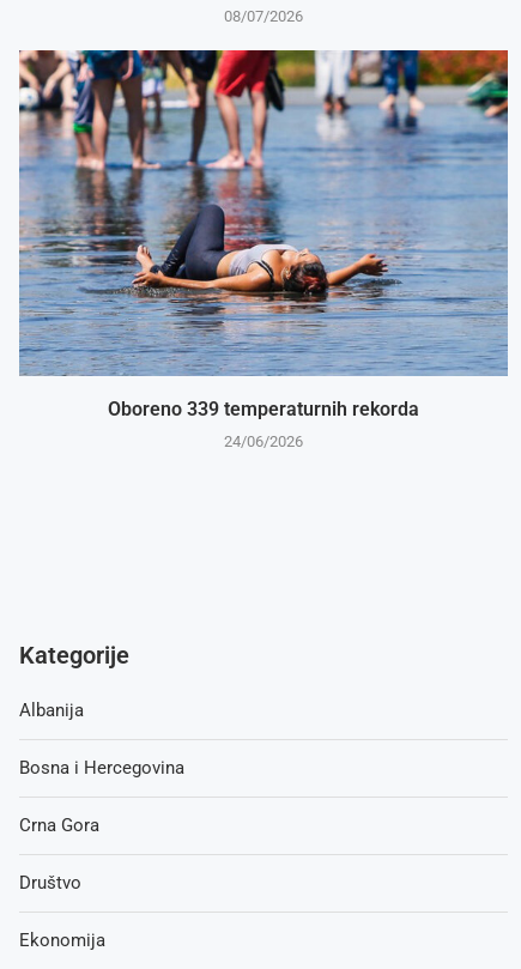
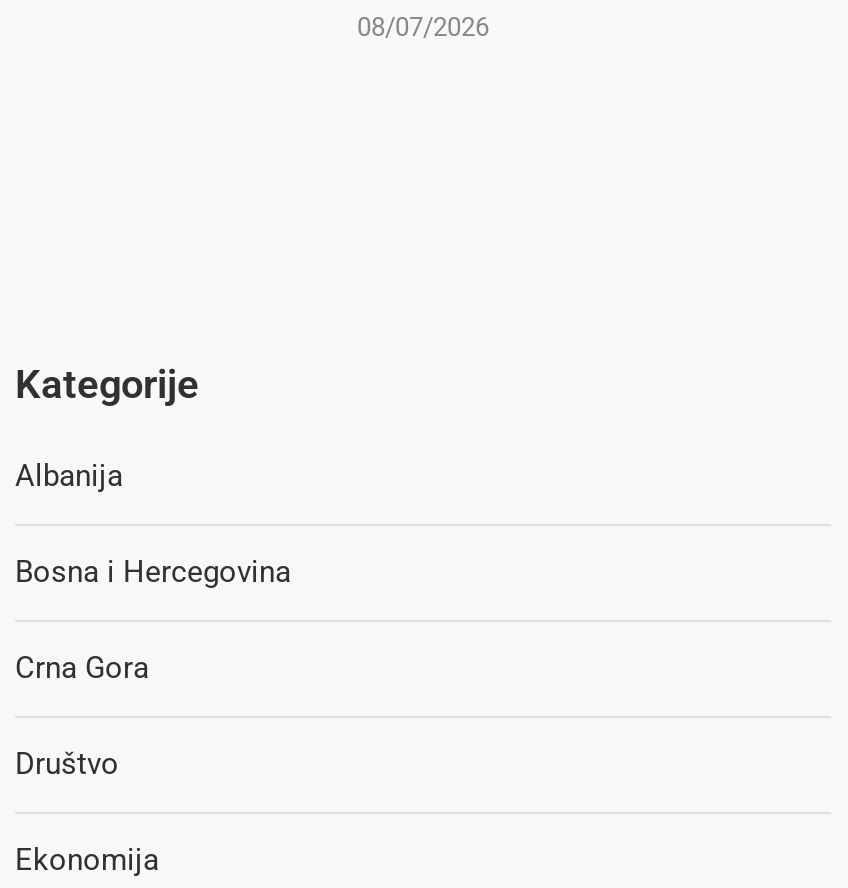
[18,49,509,450] [image] | Oboreno 339 temperaturnih rekorda | 24/06/2026 -> none

